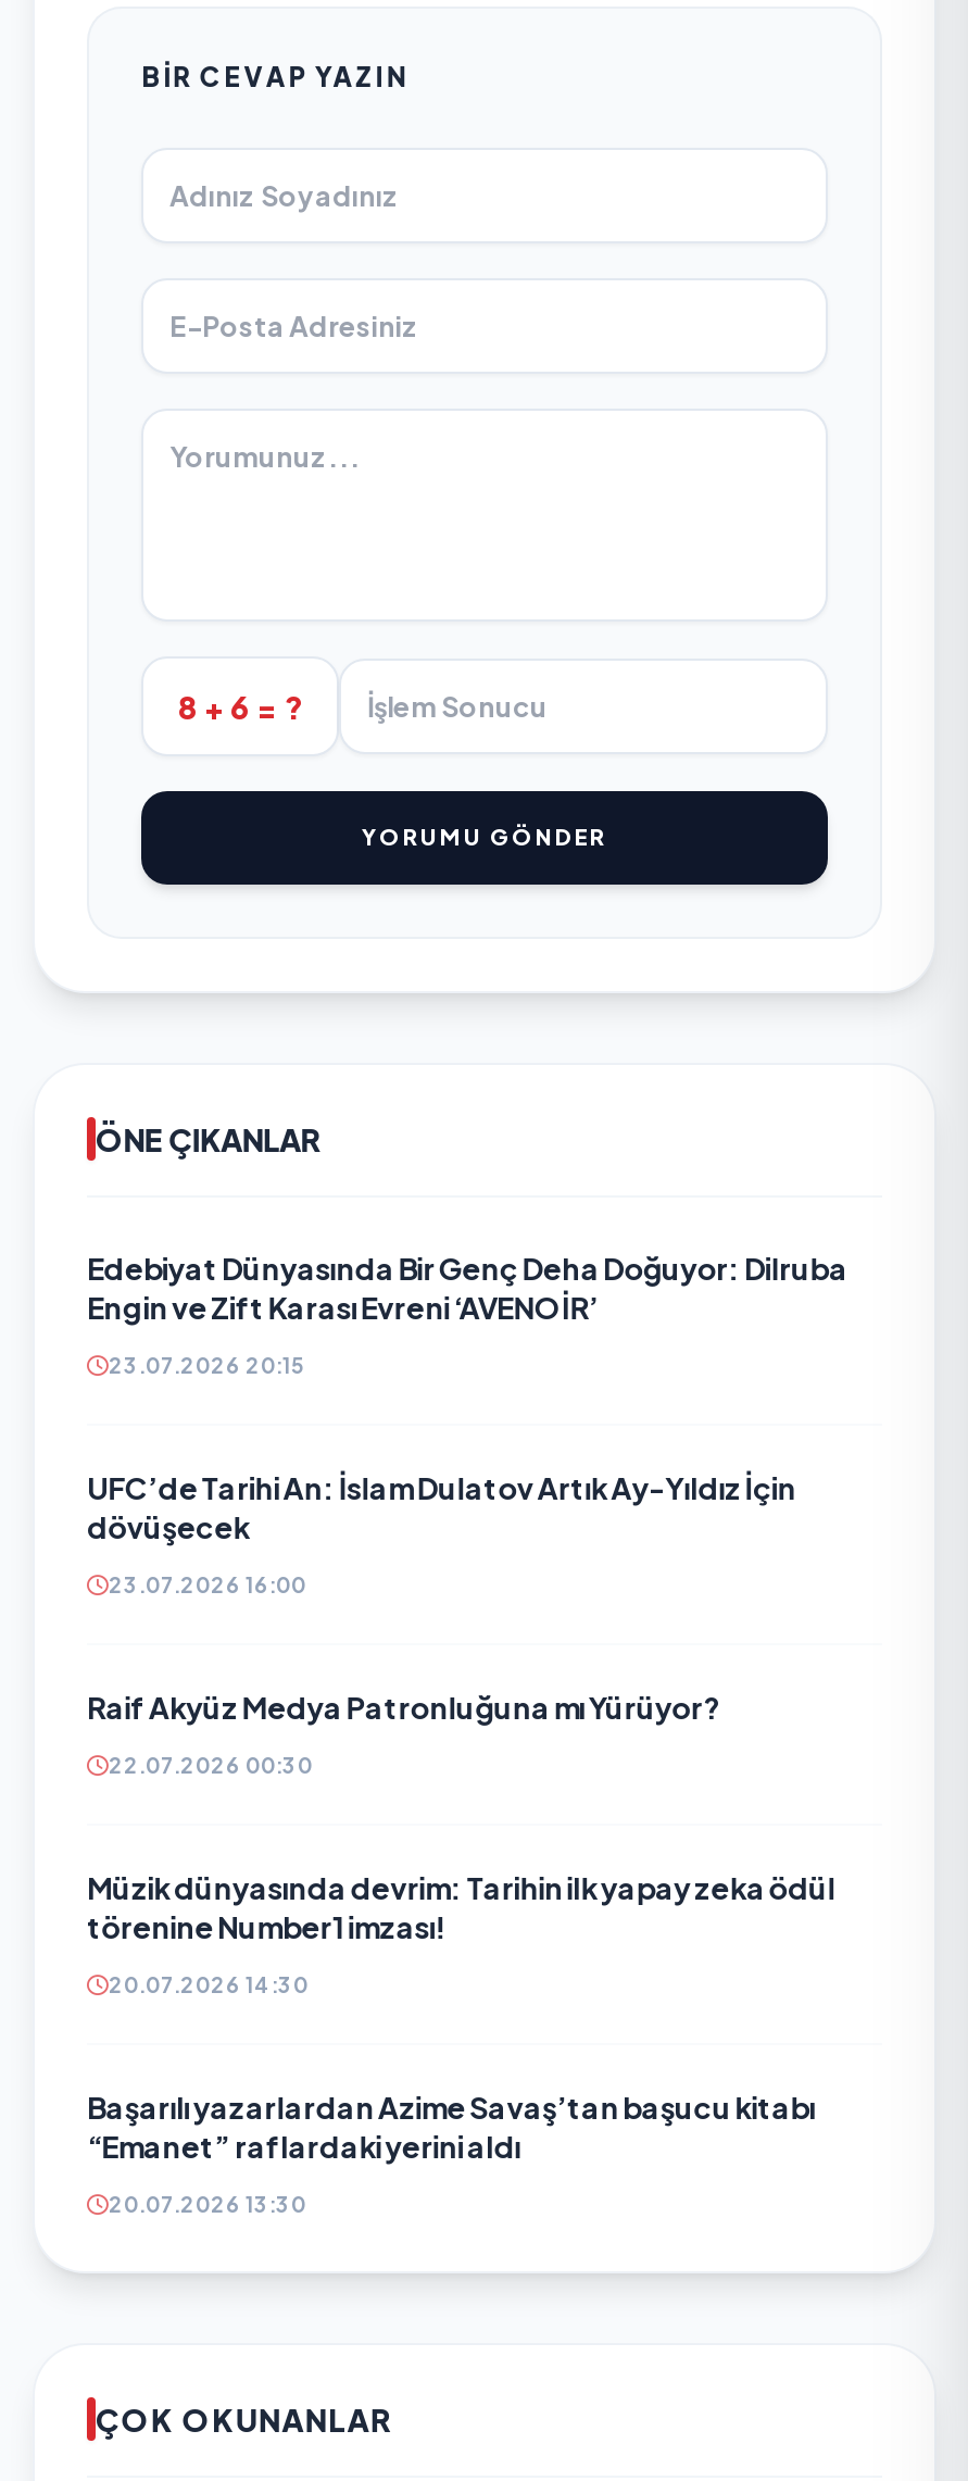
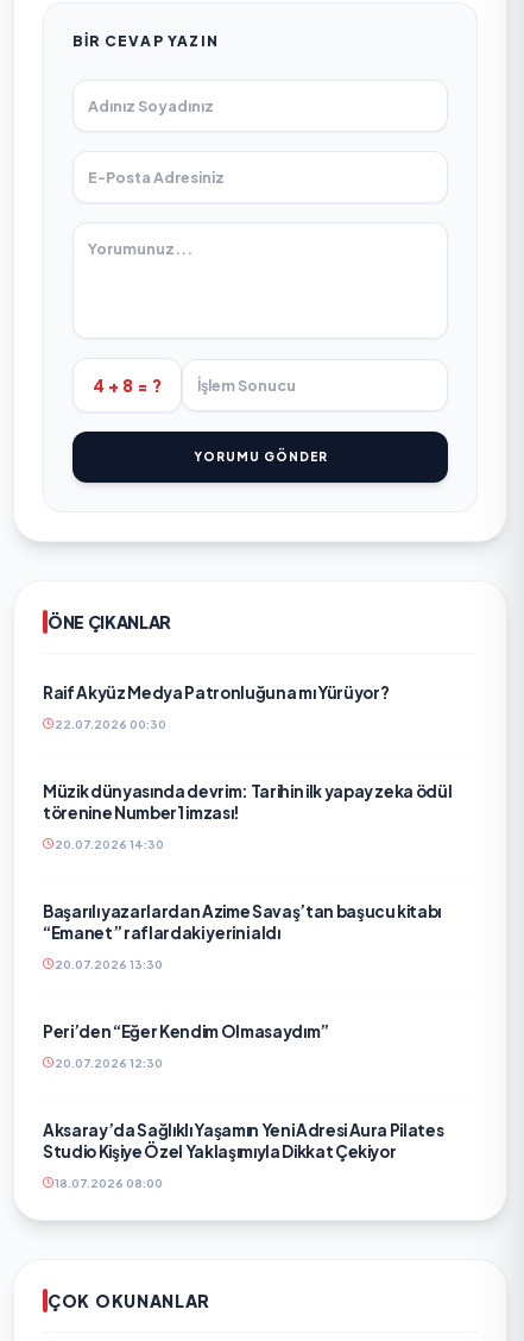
[178,687,302,726] 8 + 6 = ? -> [93,374,162,396] 4 + 8 = ?
[87,1250,848,1598] Edebiyat Dünyasında Bir Genç Deha Doğuyor: Dilruba | Engin ve Zift Karası Evreni ‘AVENOİR’ | 23.07.2026 20:15 | UFC’de Tarihi An: İslam Dulatov Artık Ay-Yıldız İçin | dövüşecek | 23.07.2026 16:00 -> none
moved [87,1689,835,2217] -> [43,682,452,971]: Raif Akyüz Medya Patronluğuna mı Yürüyor? | 22.07.2026 00:30 | Müzik dünyasında devrim: Tarihin ilk yapay zeka ödül | 20.07.2026 14:30 | Başarılı yazarlardan Azime Savaş’tan başucu kitabı | “Emanet” raflardaki yerini aldı | 20.07.2026 13:30
none -> [43,1021,444,1190] Peri’den “Eğer Kendim Olmasaydım” | 20.07.2026 12:30 | Aksaray’da Sağlıklı Yaşamın Yeni Adresi Aura Pilates | Studio Kişiye Özel Yaklaşımıyla Dikkat Çekiyor | 18.07.2026 08:00

